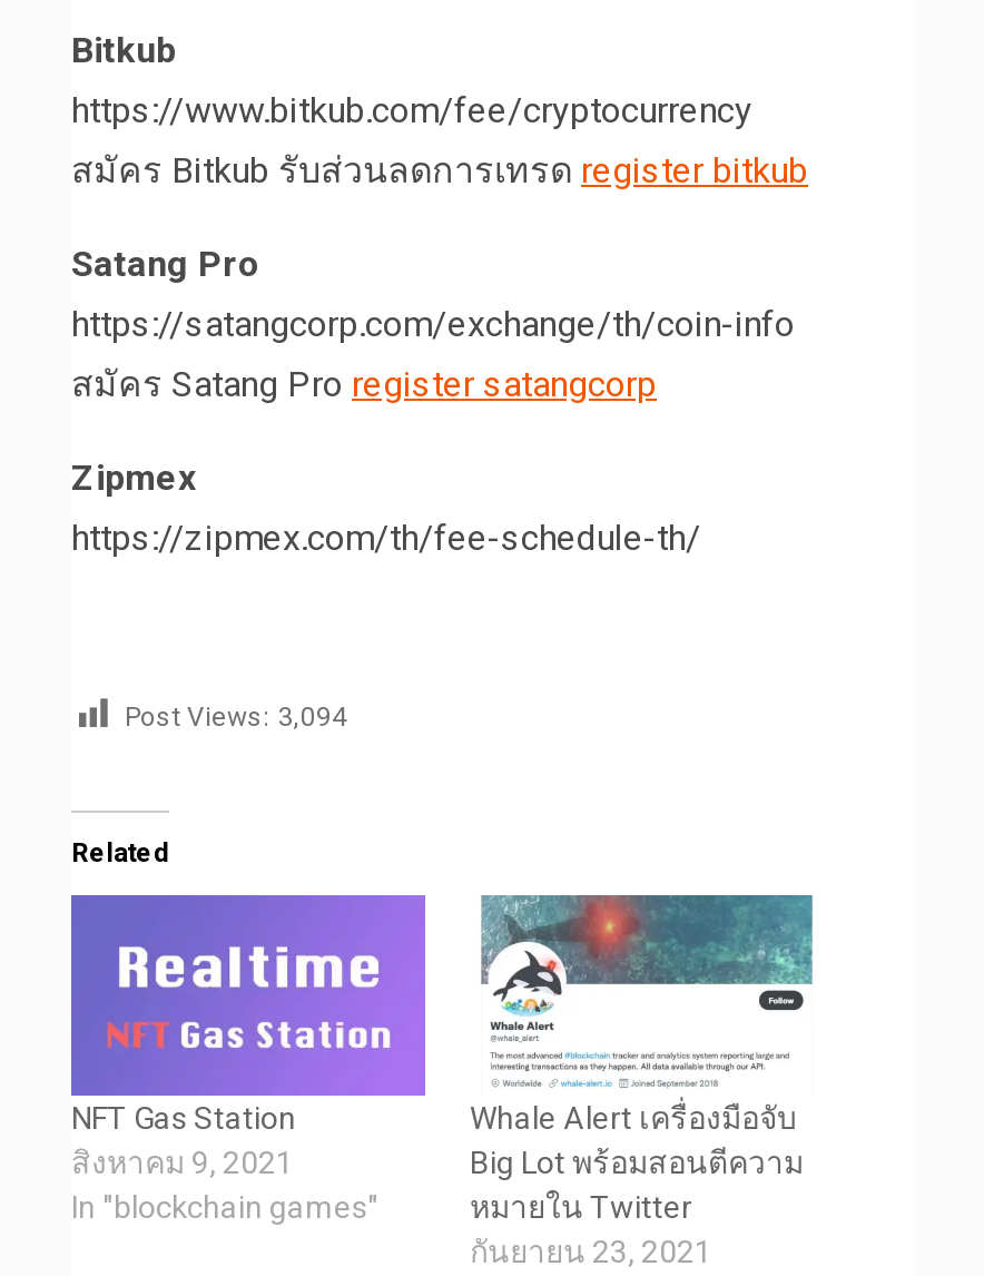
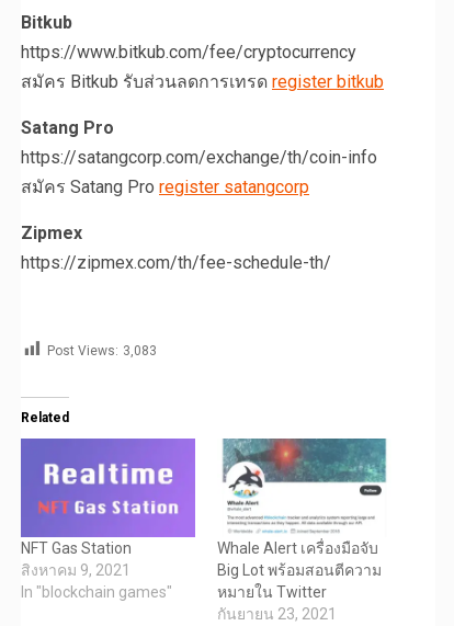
[125,701,347,732] Post Views: 3,094 -> [47,343,157,358] Post Views: 3,083

